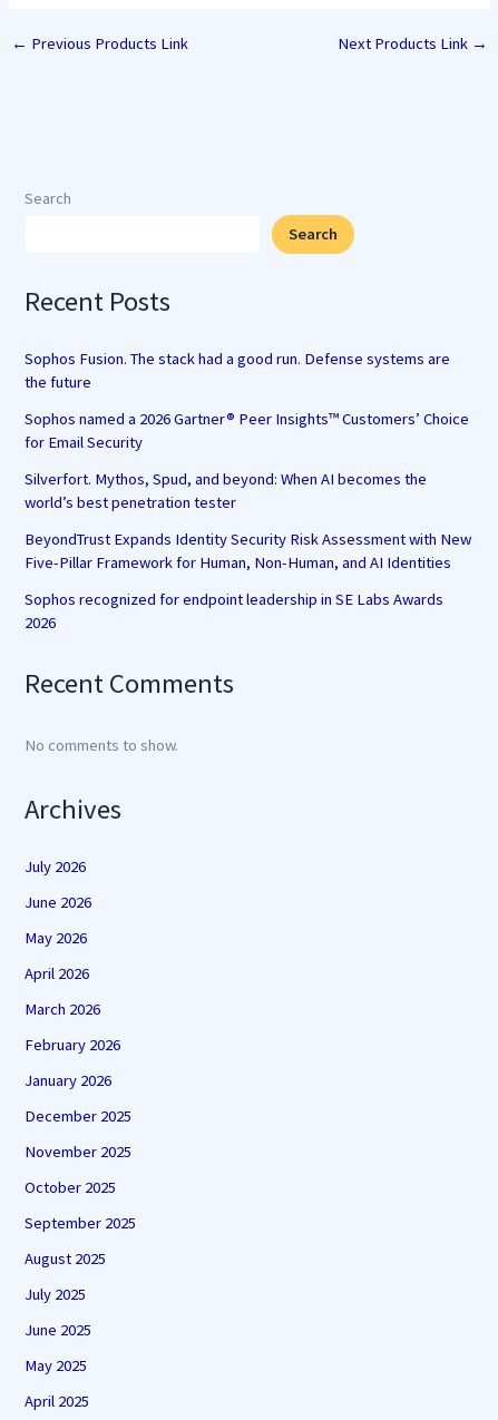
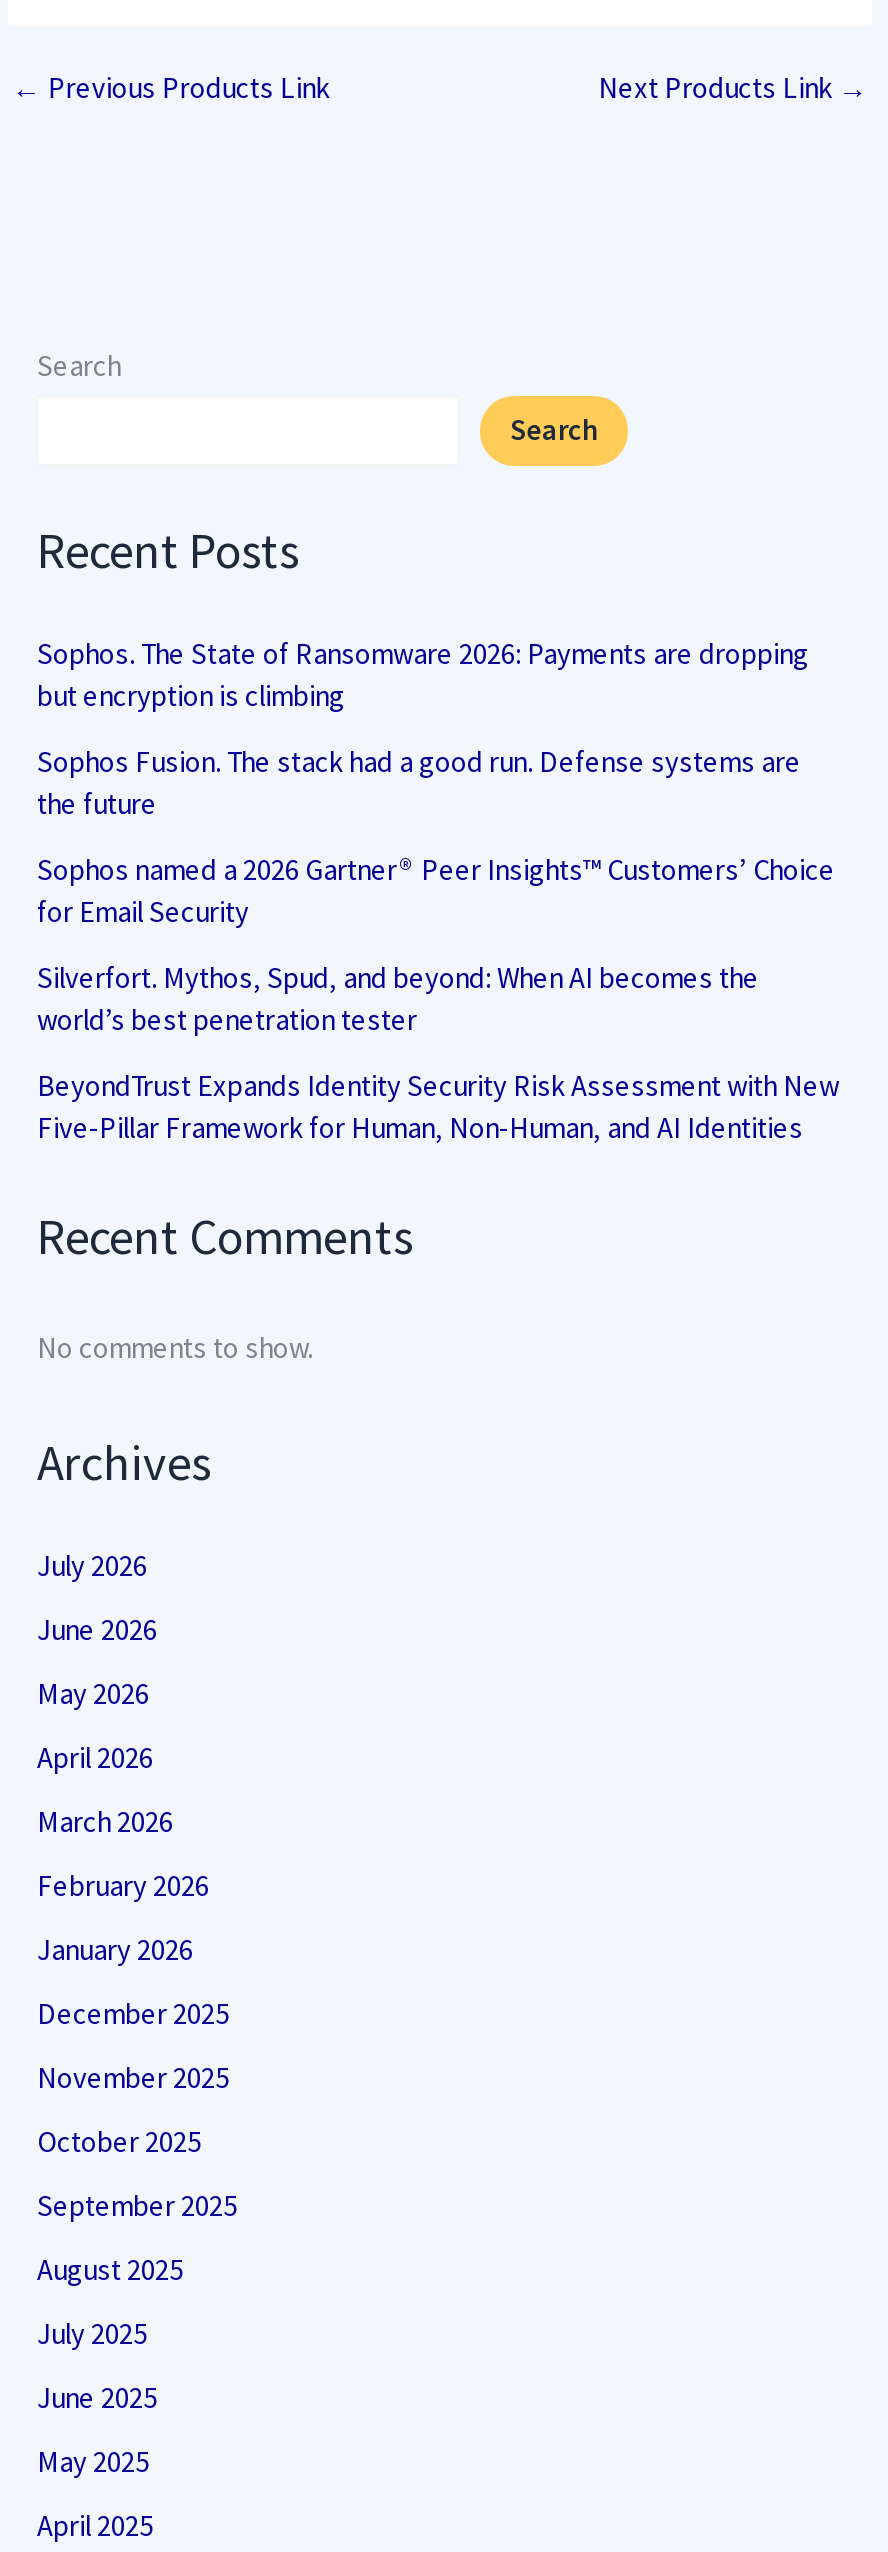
none -> [37,637,809,715] Sophos. The State of Ransomware 2026: Payments are dropping | but encryption is climbing
moved [25,349,472,573] -> [37,745,839,1147]: Sophos Fusion. The stack had a good run. Defense systems are | the future | Sophos named a 2026 Gartner® Peer Insights™ Customers’ Choice | for Email Security | Silverfort. Mythos, Spud, and beyond: When AI becomes the | world’s best penetration tester | BeyondTrust Expands Identity Security Risk Assessment with New | Five-Pillar Framework for Human, Non-Human, and AI Identities
[25,589,444,633] Sophos recognized for endpoint leadership in SE Labs Awards | 2026 -> none

